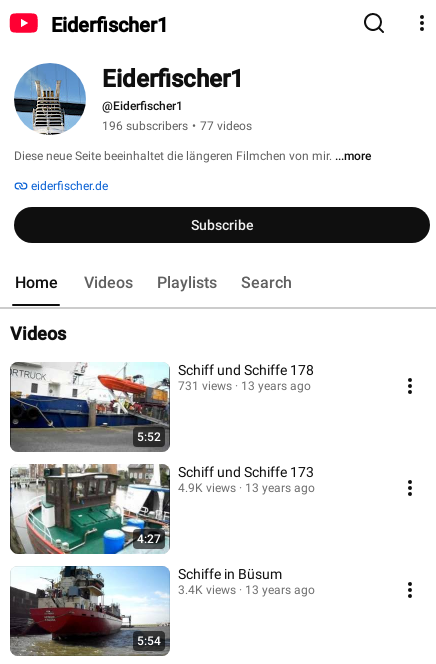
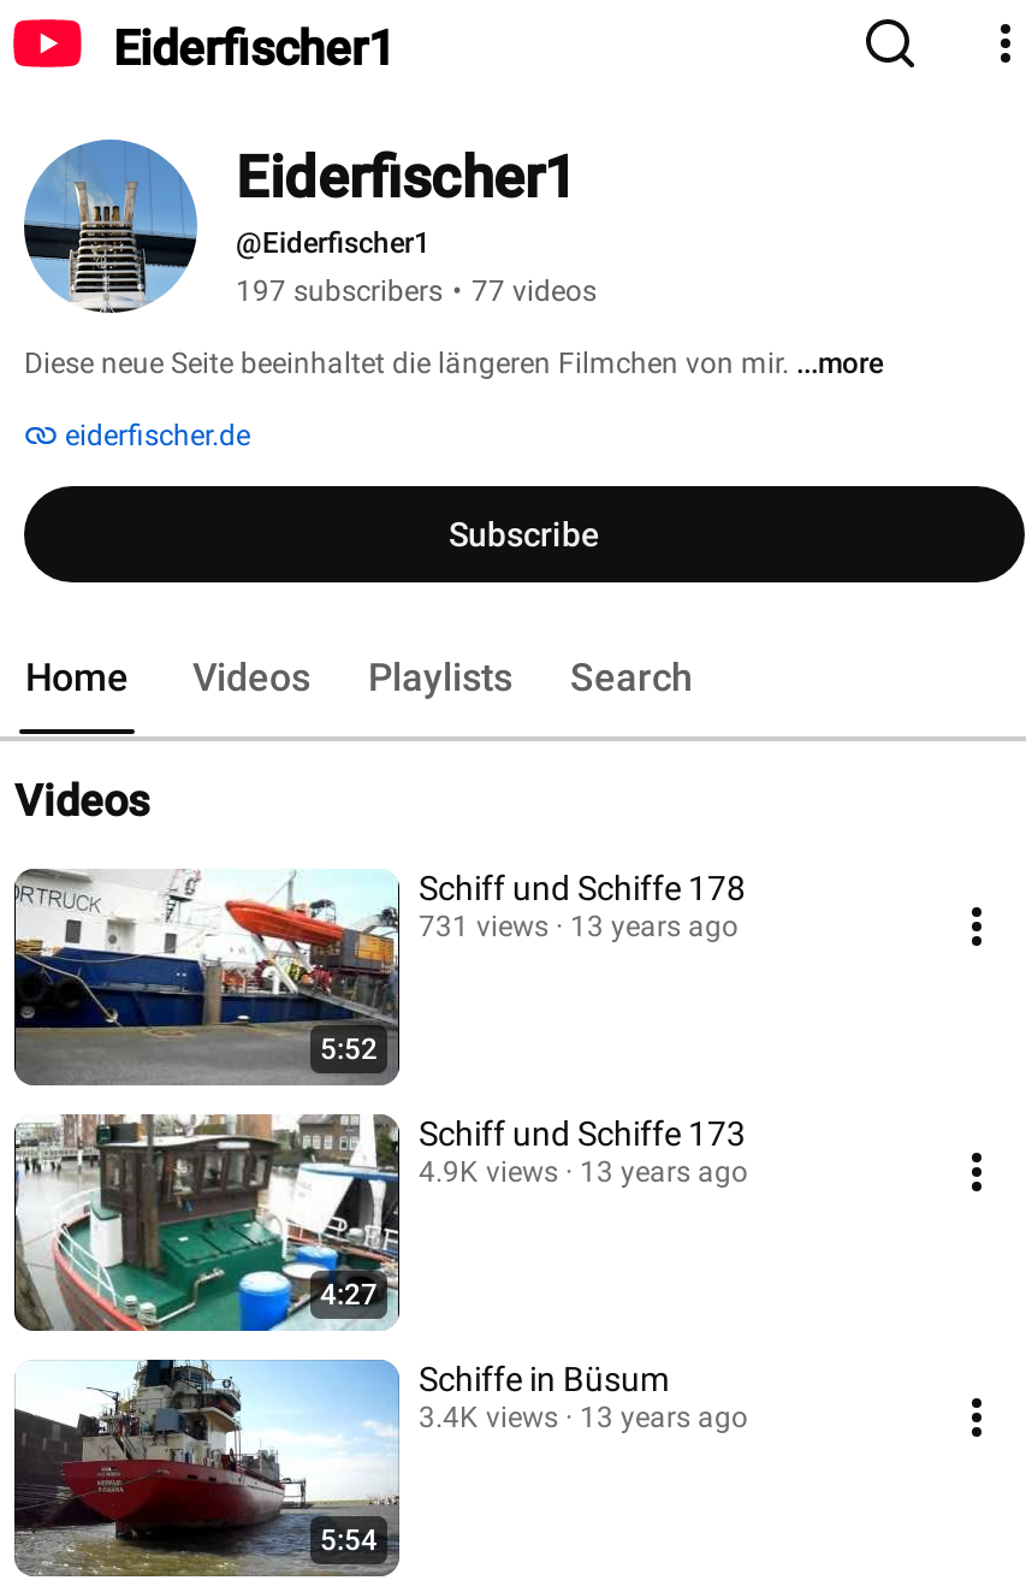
[102,119,252,133] 196 subscribers • 77 videos -> [236,274,597,308] 197 subscribers • 77 videos

